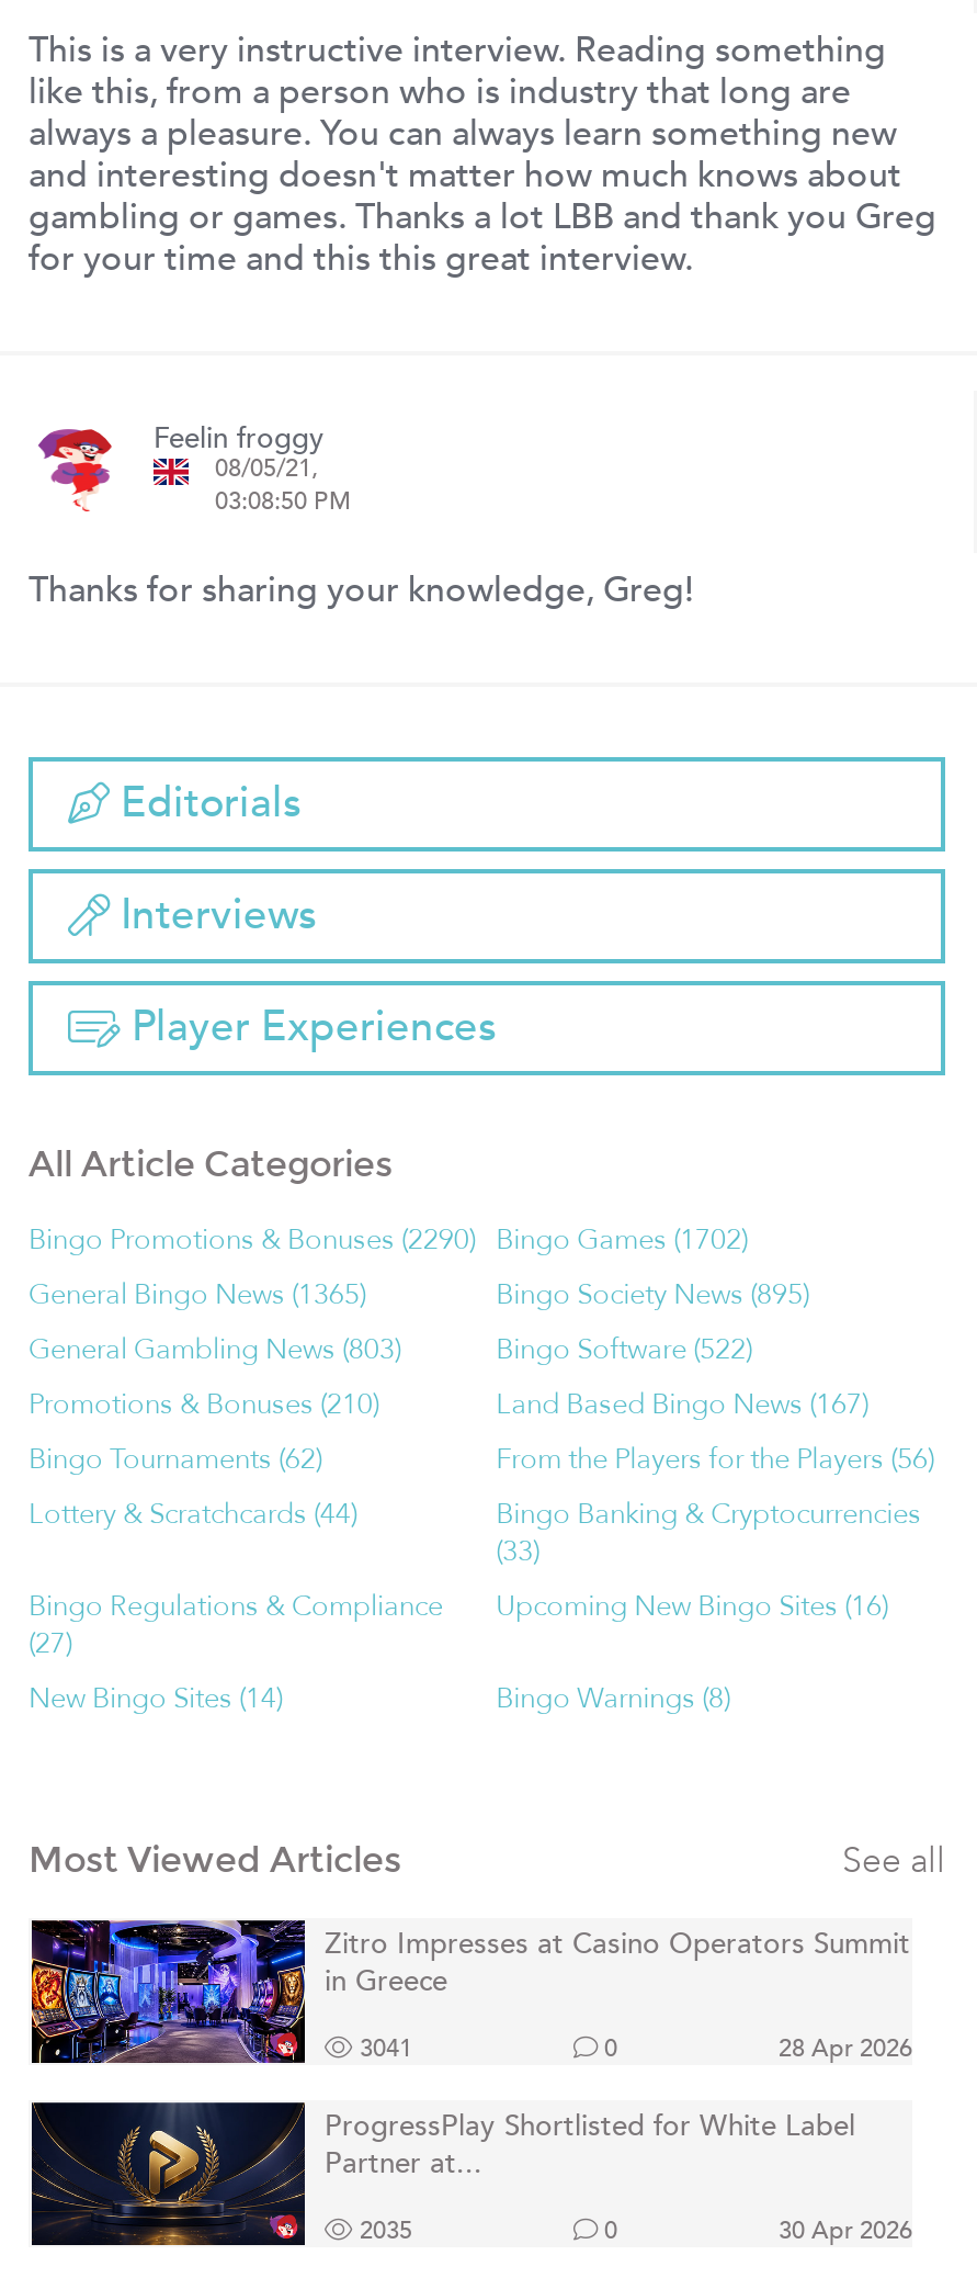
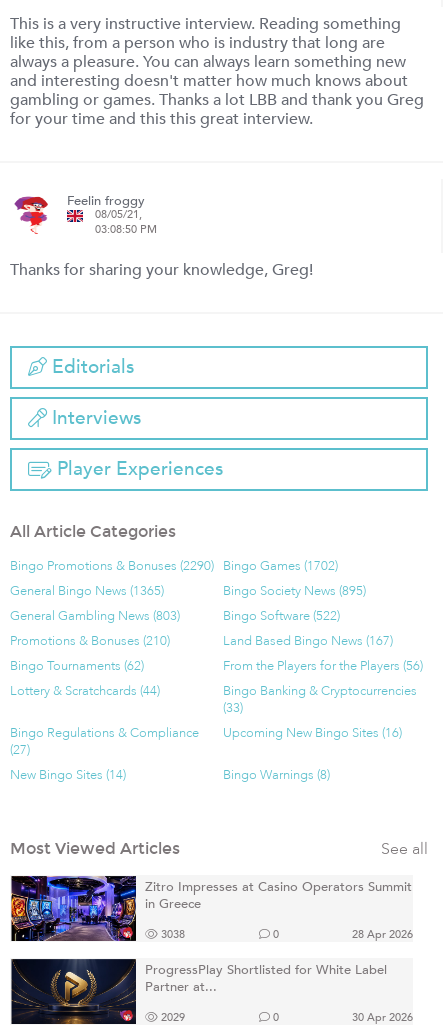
[353,2032,412,2065] 3041 -> [158,927,185,942] 3038
[353,2214,412,2247] 2035 -> [158,1010,185,1025] 2029

